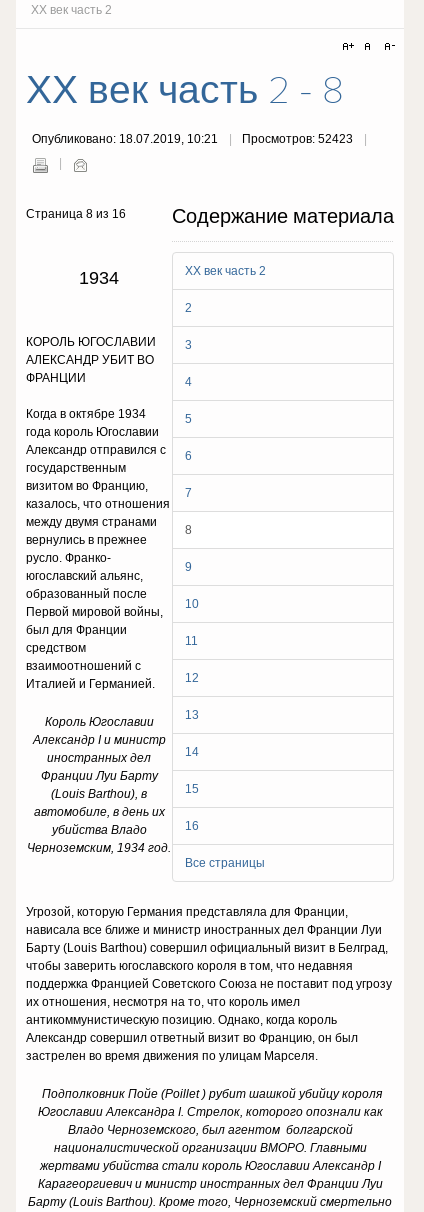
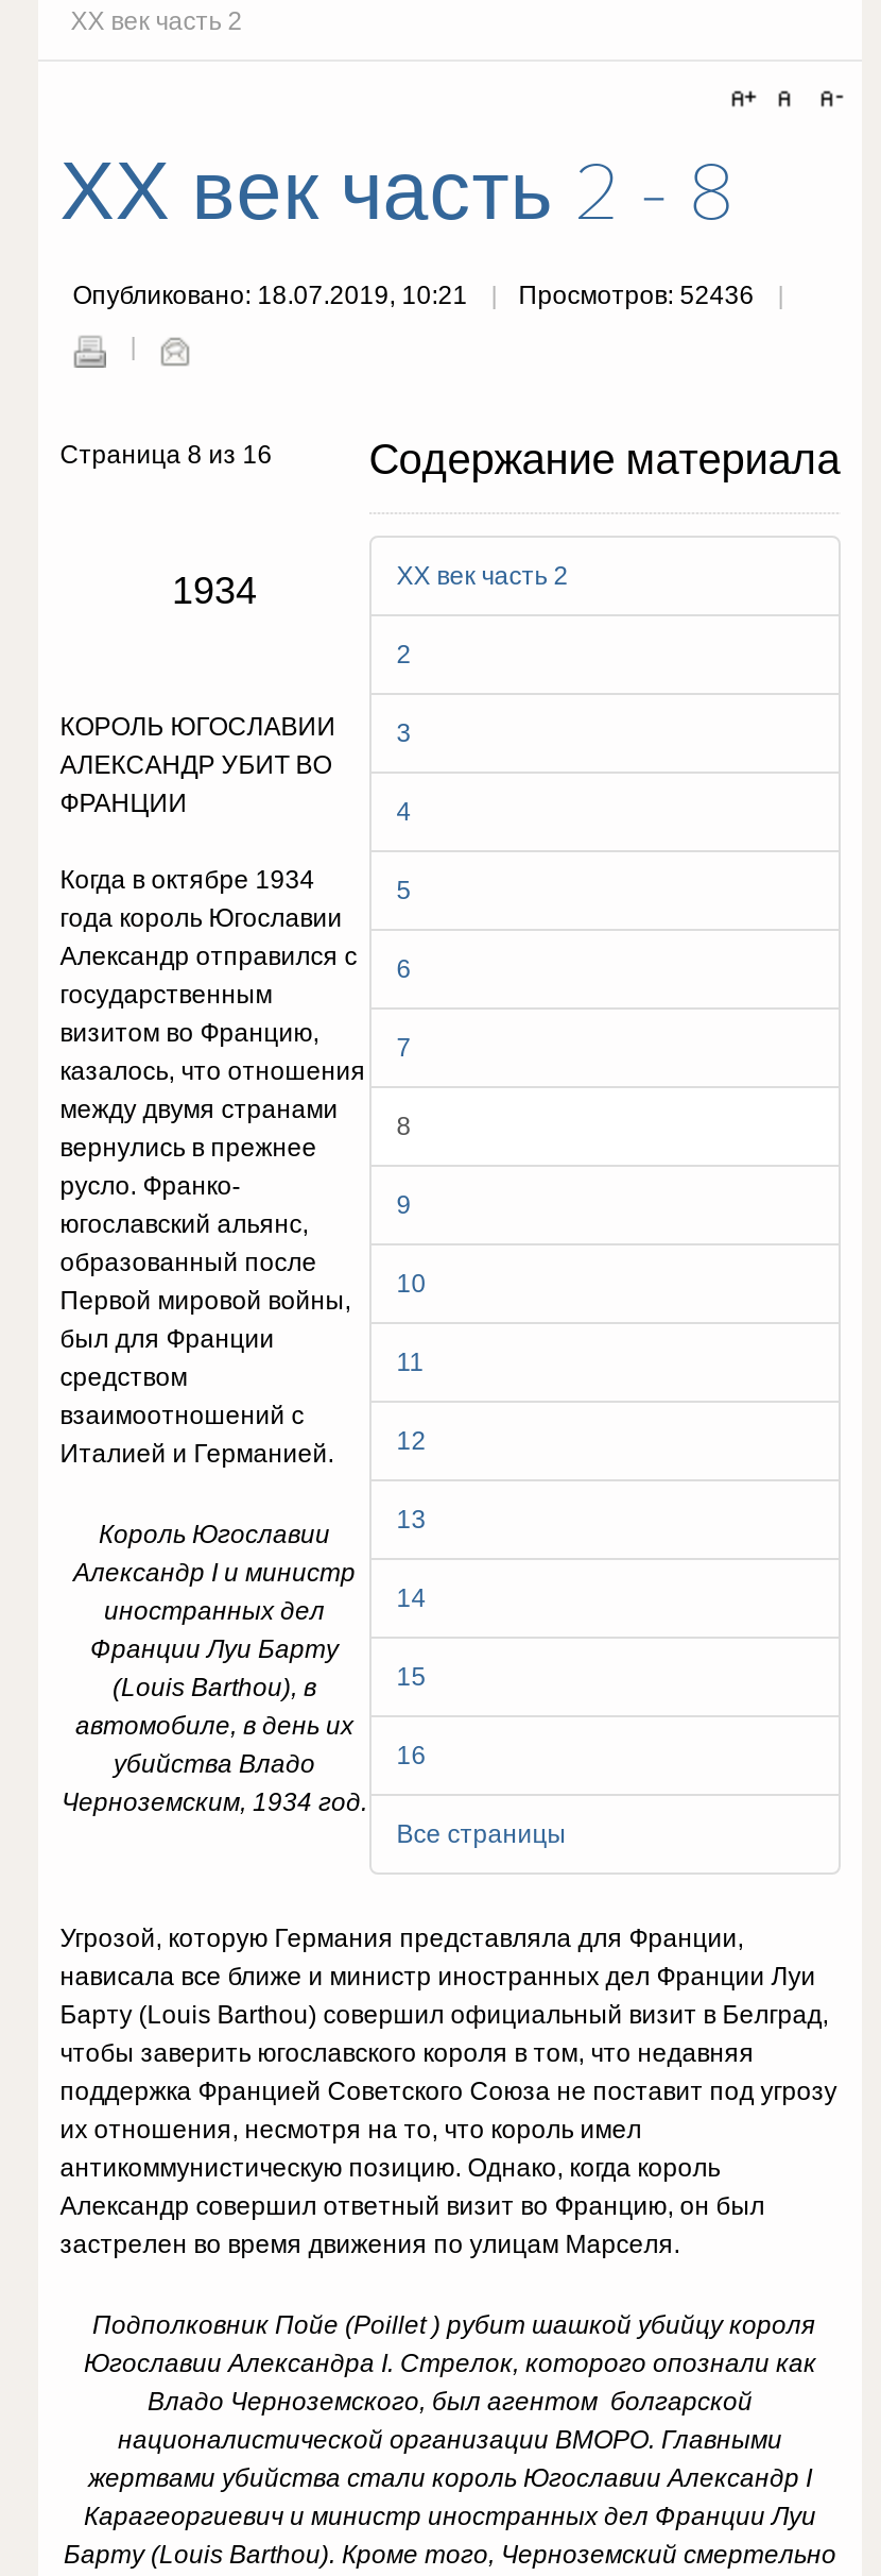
[32,132,356,146] Опубликовано: 18.07.2019, 10:21 Просмотров: 52423 -> [73,281,760,310] Опубликовано: 18.07.2019, 10:21 Просмотров: 52436

